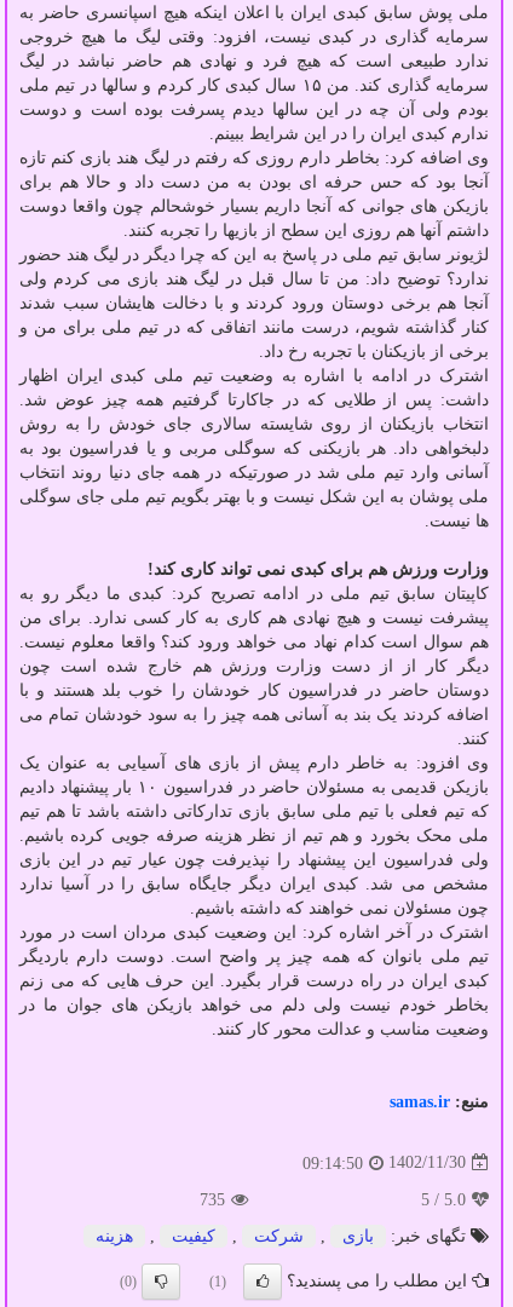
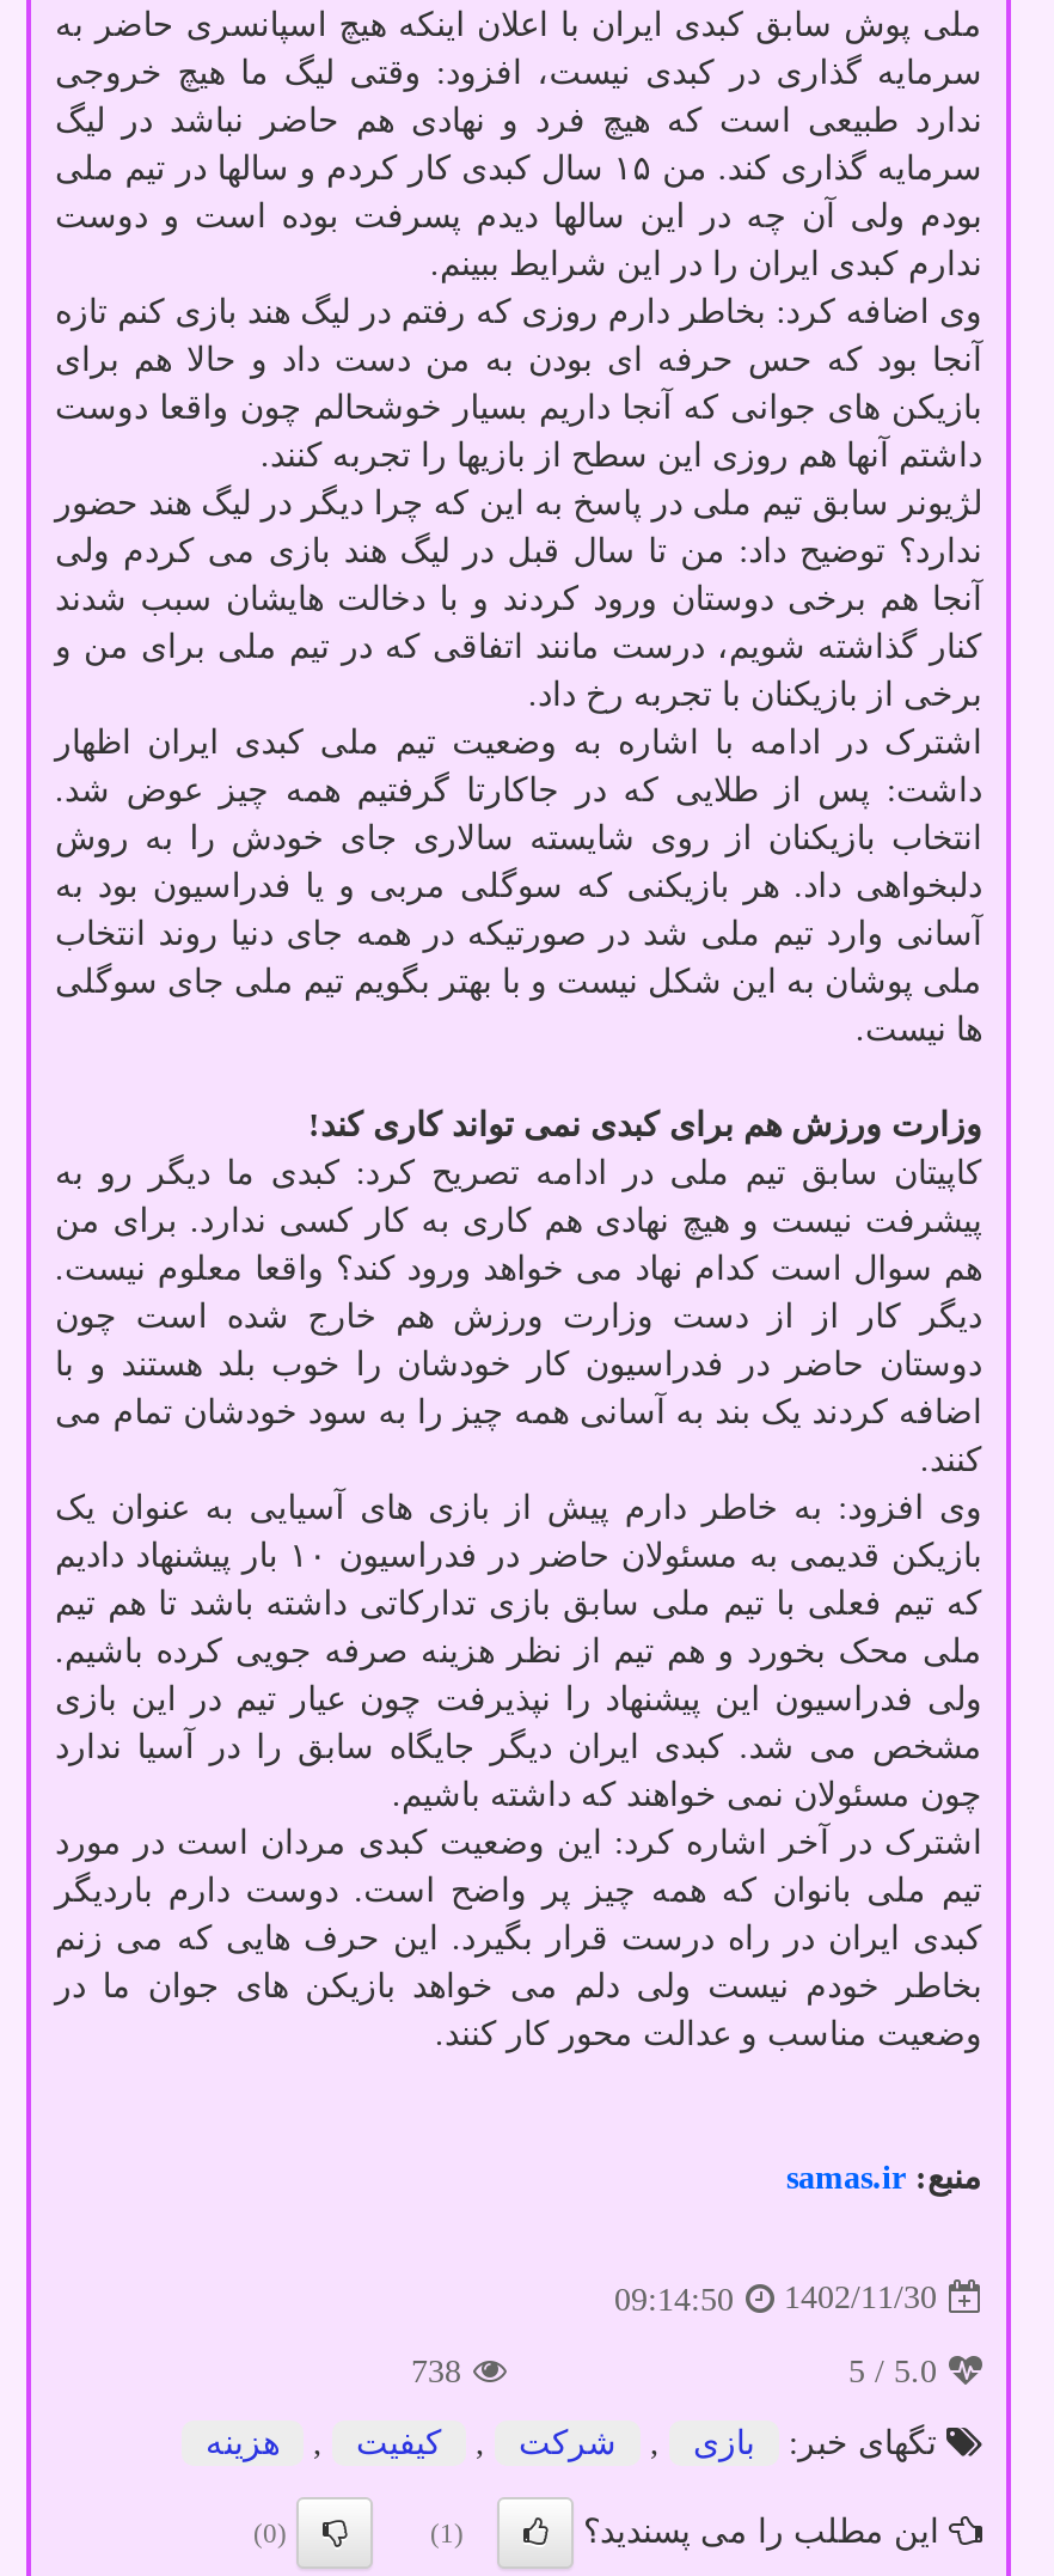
[200,1191,225,1209] 735 -> [411,2354,461,2390] 738

